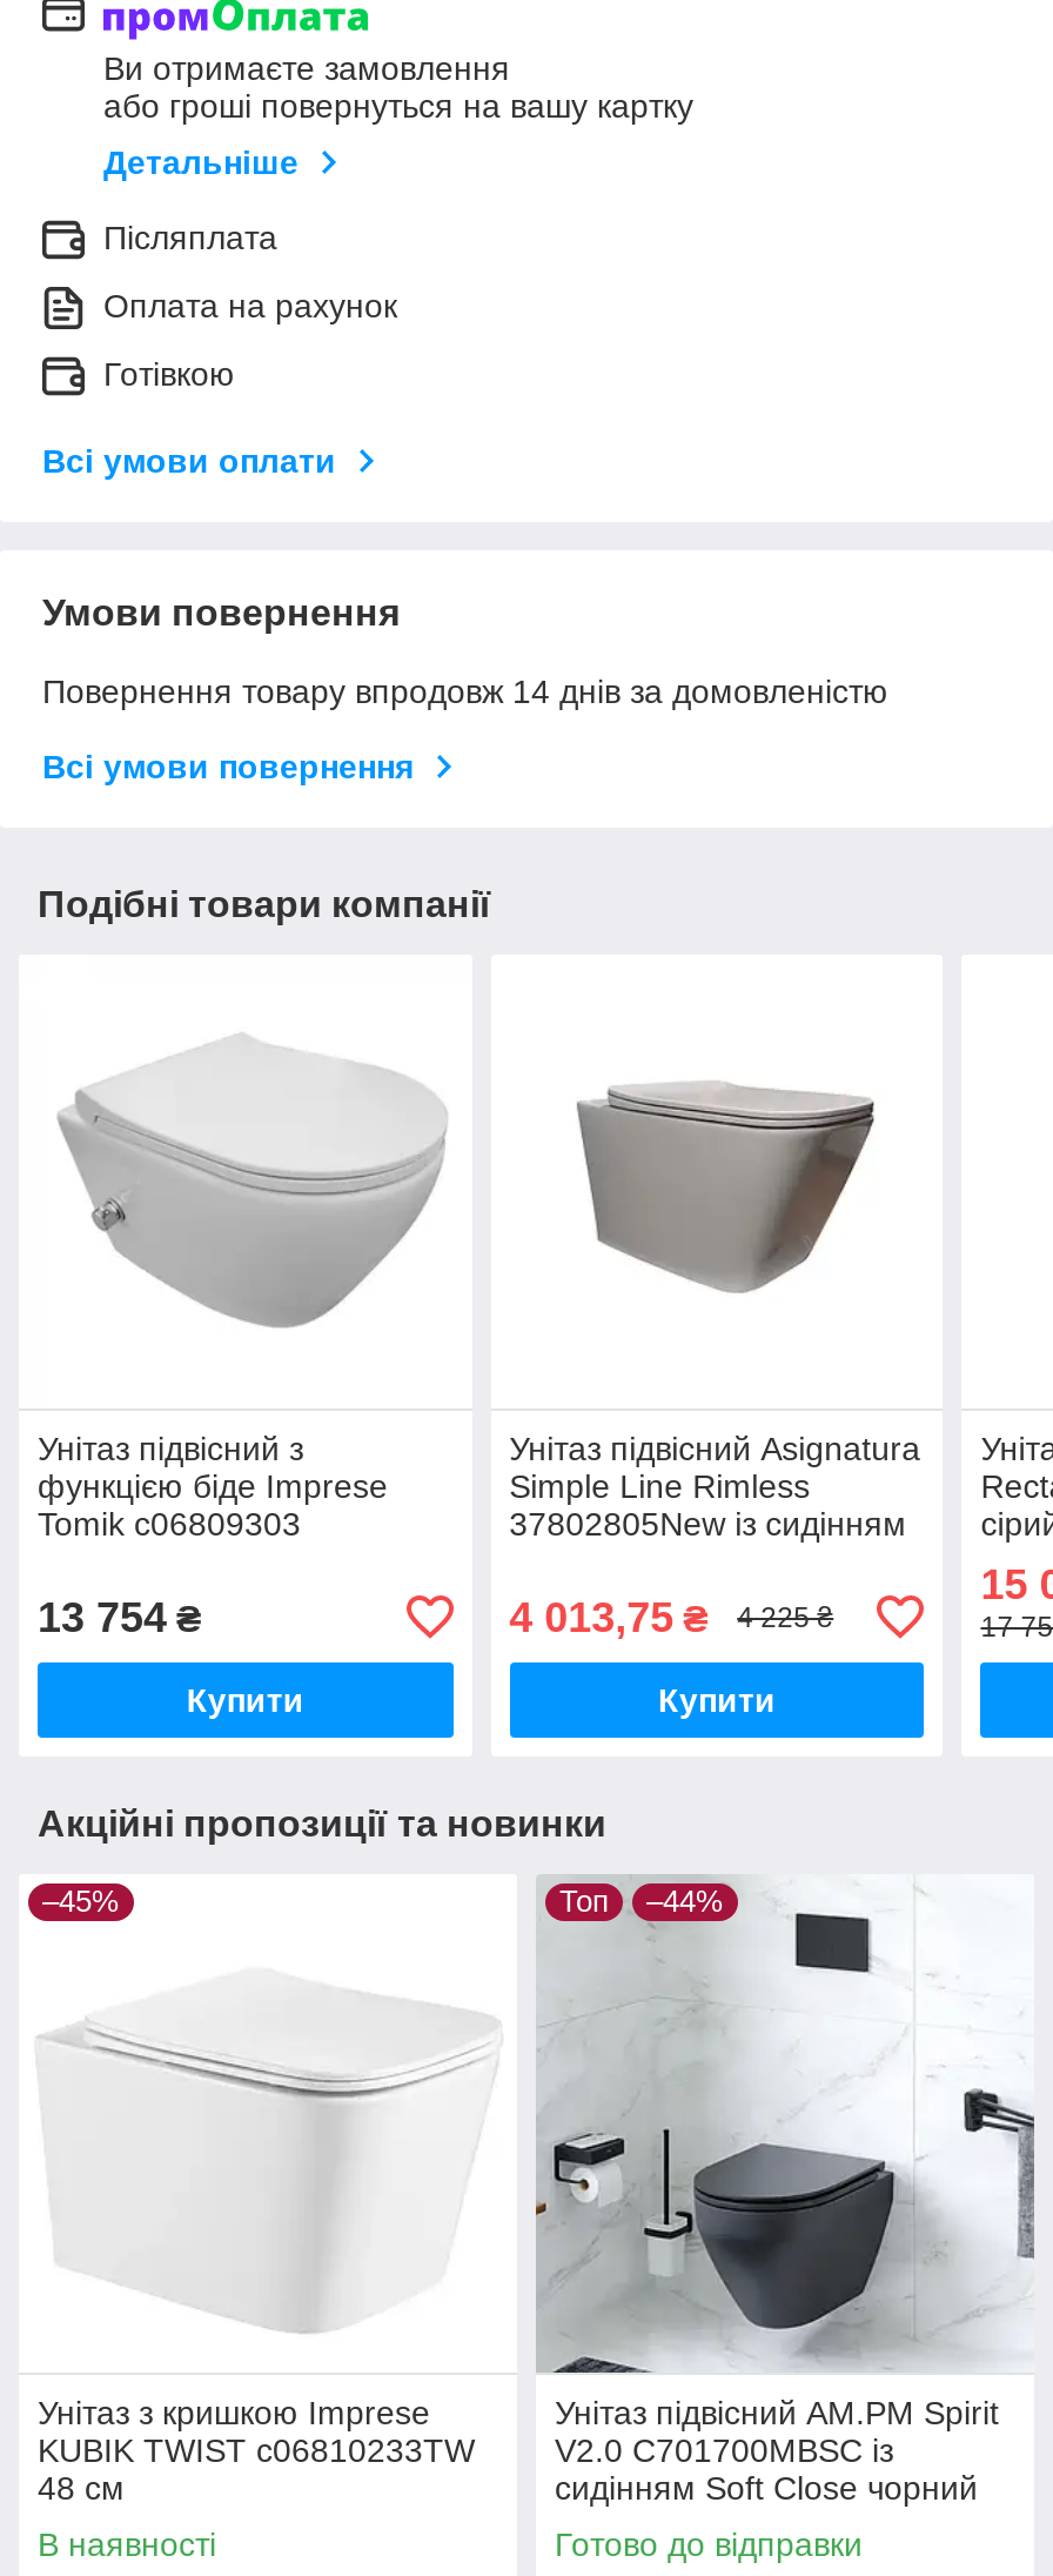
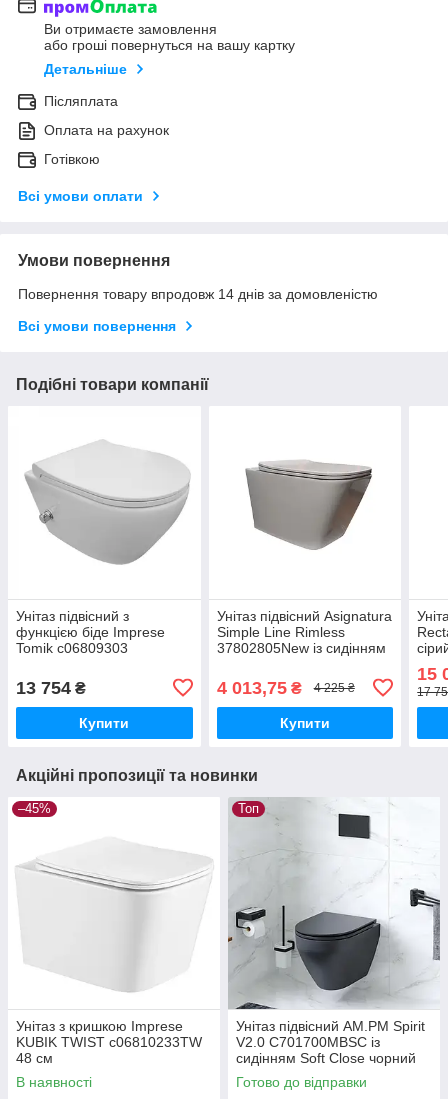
[646,1883,724,1918] –44% -> none

